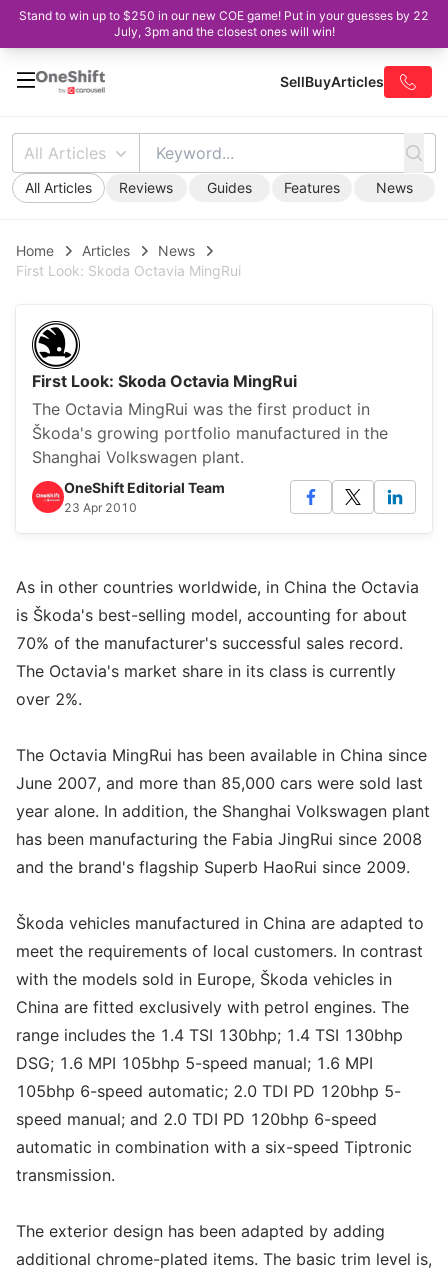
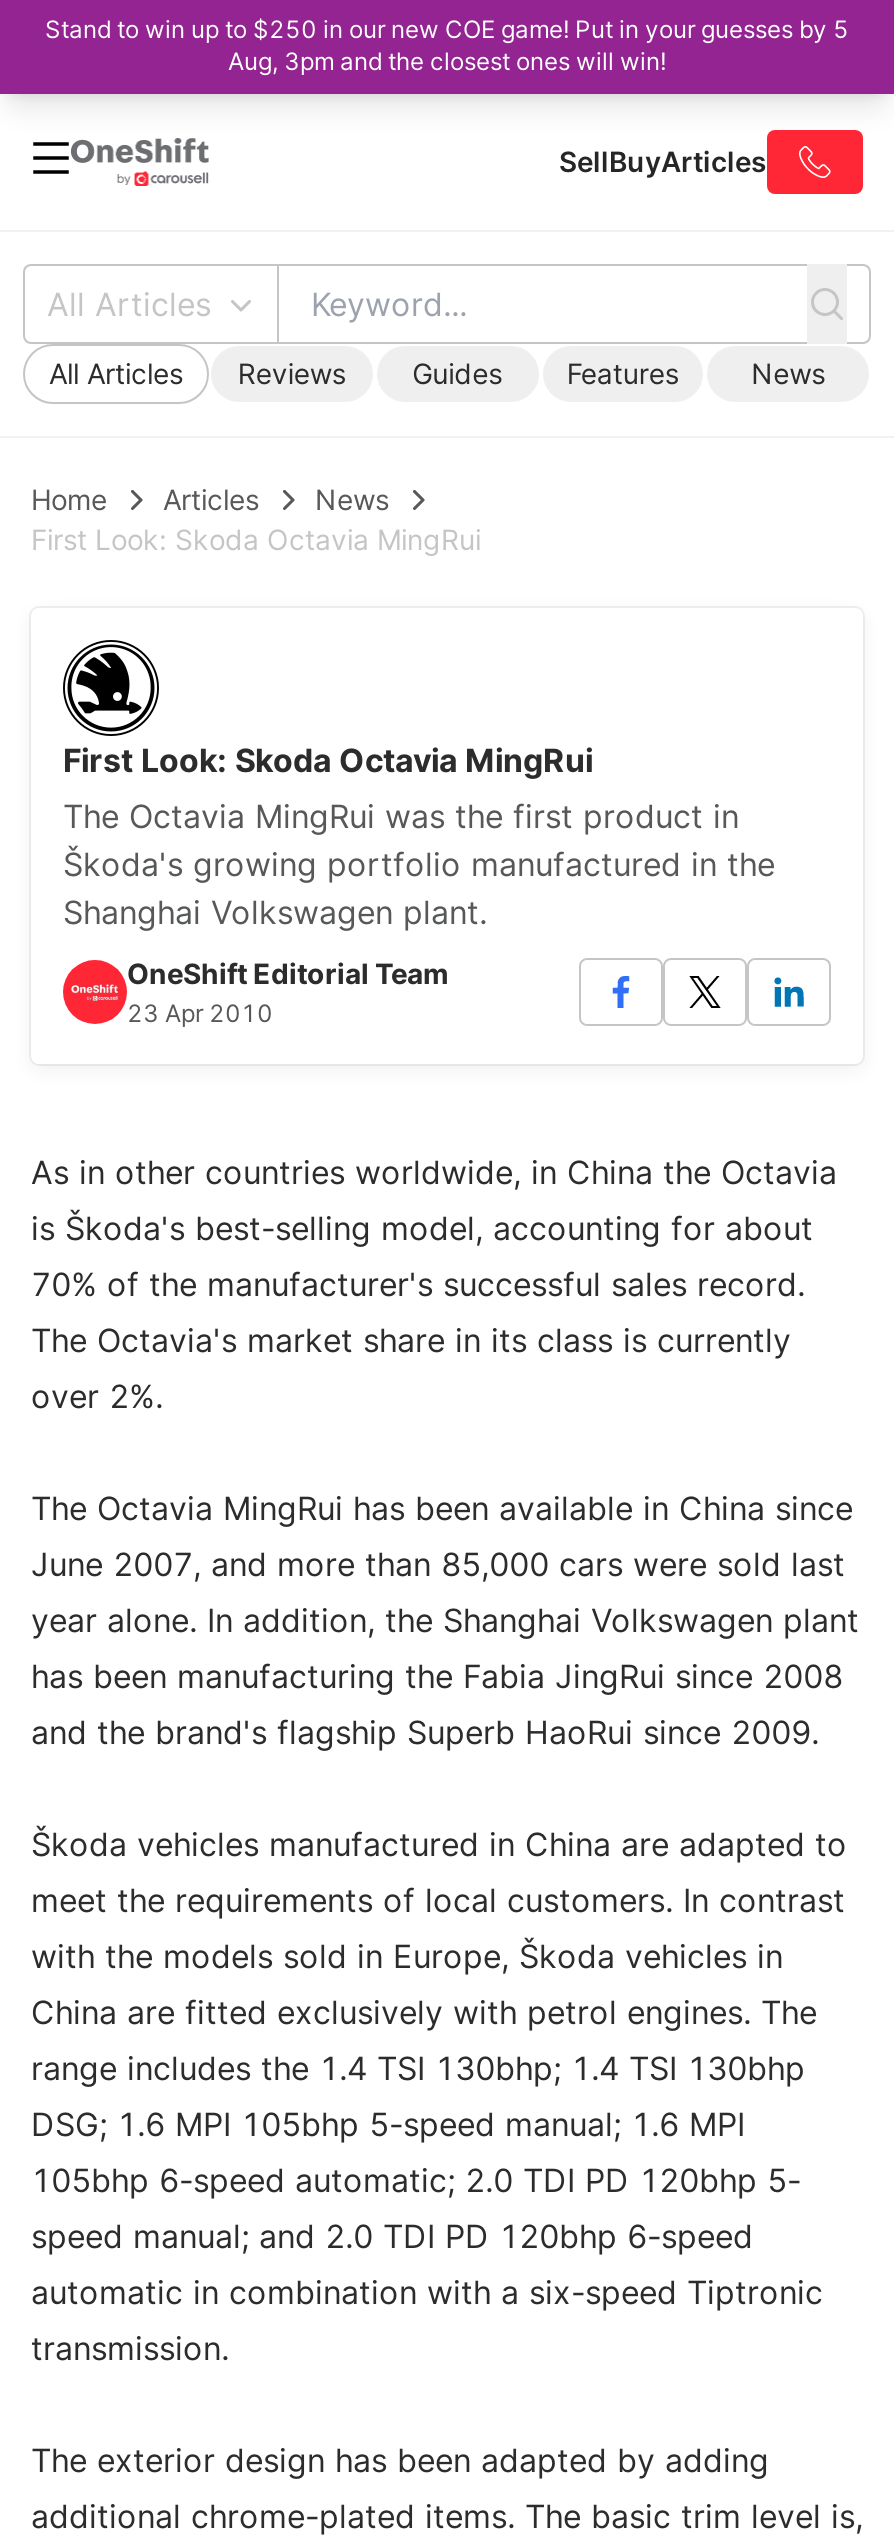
[19,8,429,23] Stand to win up to $250 in our new COE game! Put in your guesses by 22 -> [45,14,849,44] Stand to win up to $250 in our new COE game! Put in your guesses by 5
[113,24,334,39] July, 3pm and the closest ones will win! -> [228,46,666,76] Aug, 3pm and the closest ones will win!

